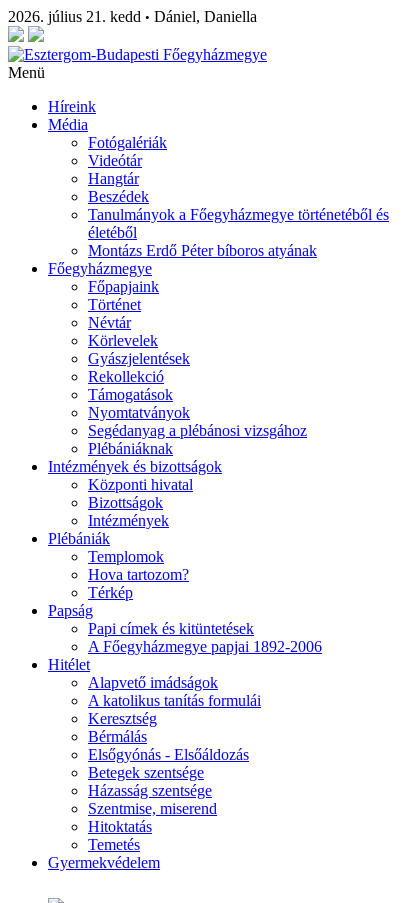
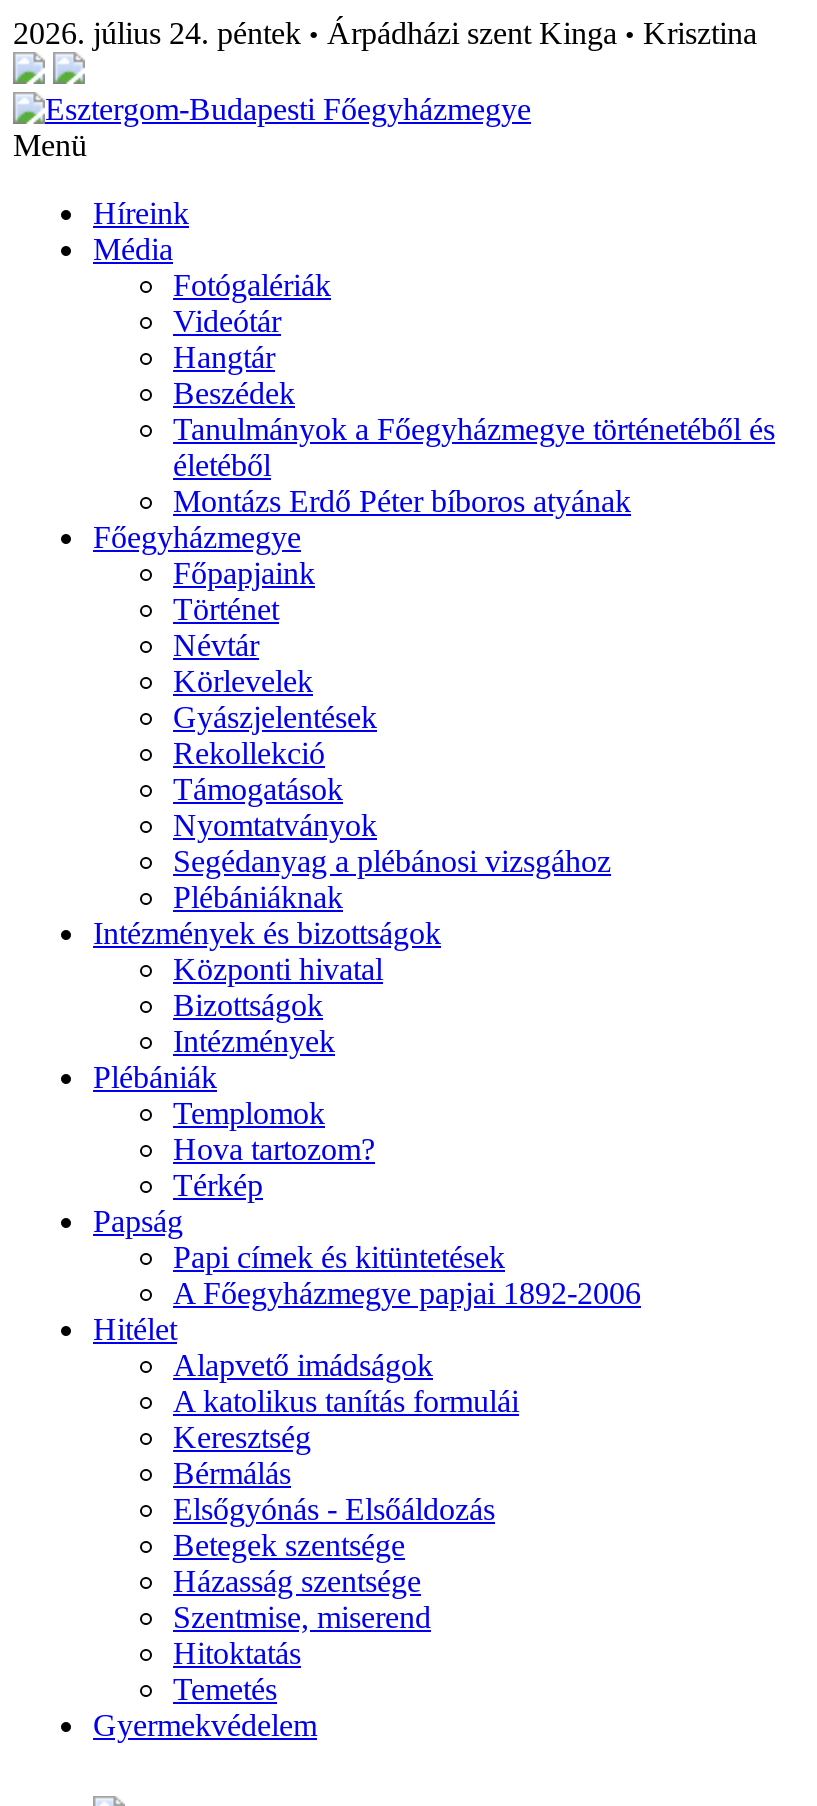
[8,8,257,25] 2026. július 21. kedd • Dániel, Daniella -> [13,16,757,50] 2026. július 24. péntek • Árpádházi szent Kinga • Krisztina

